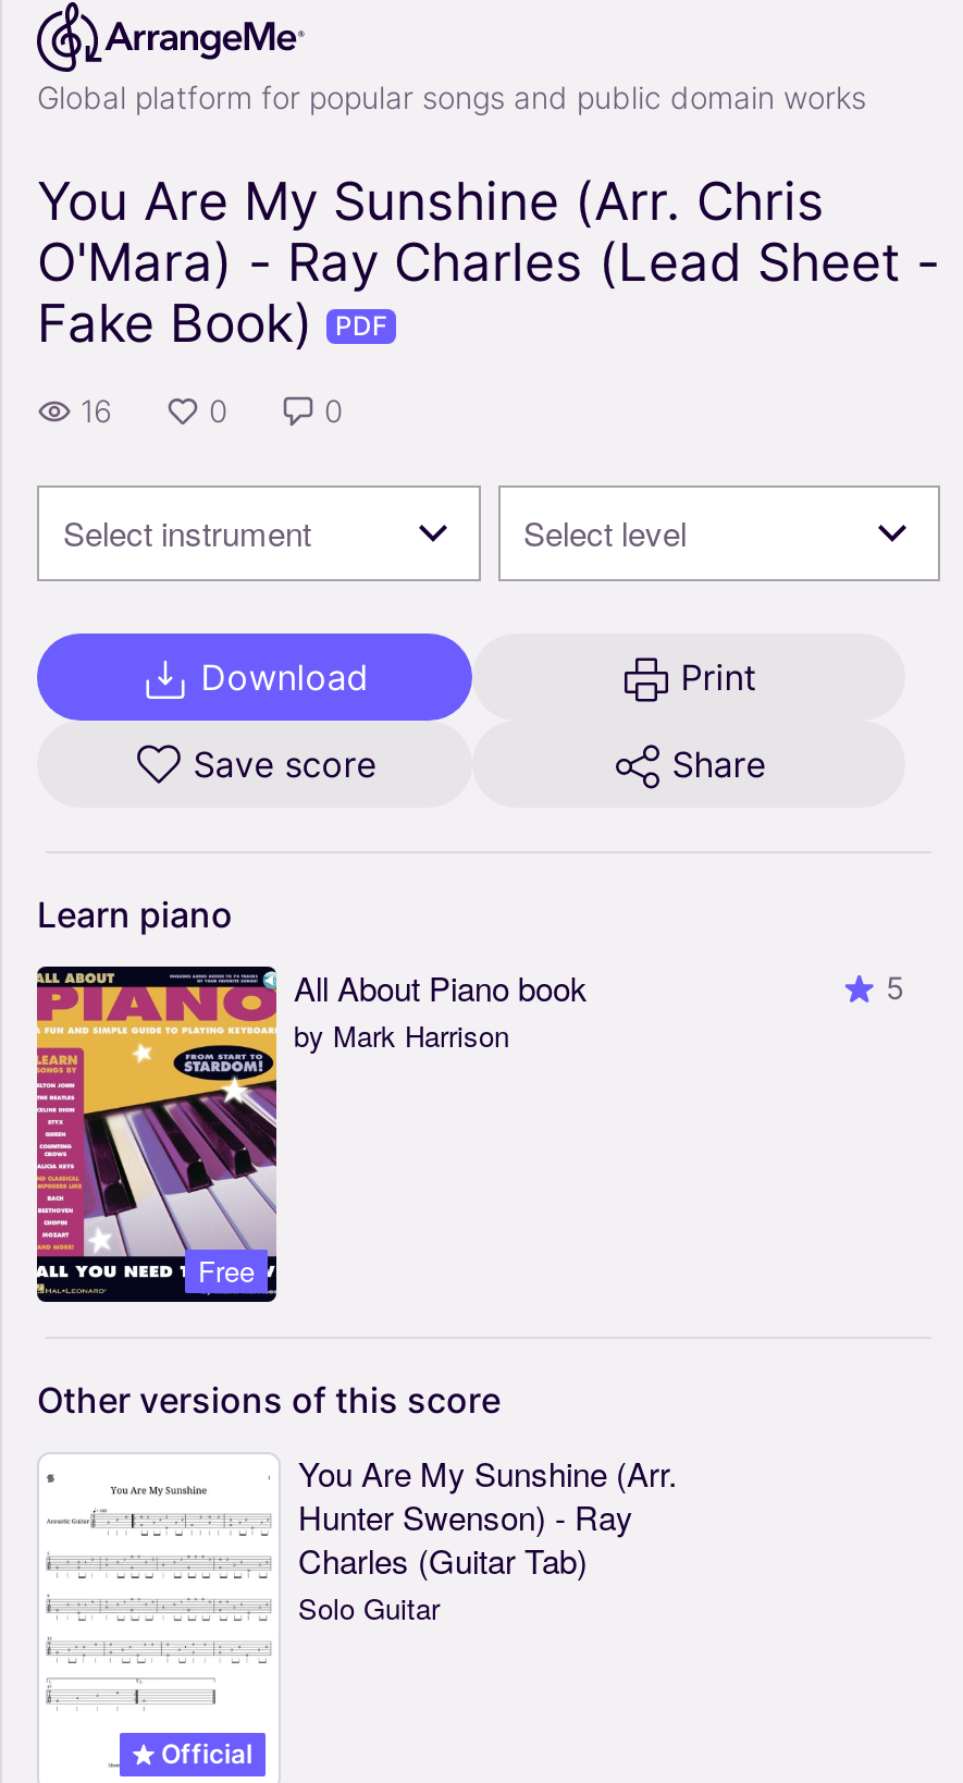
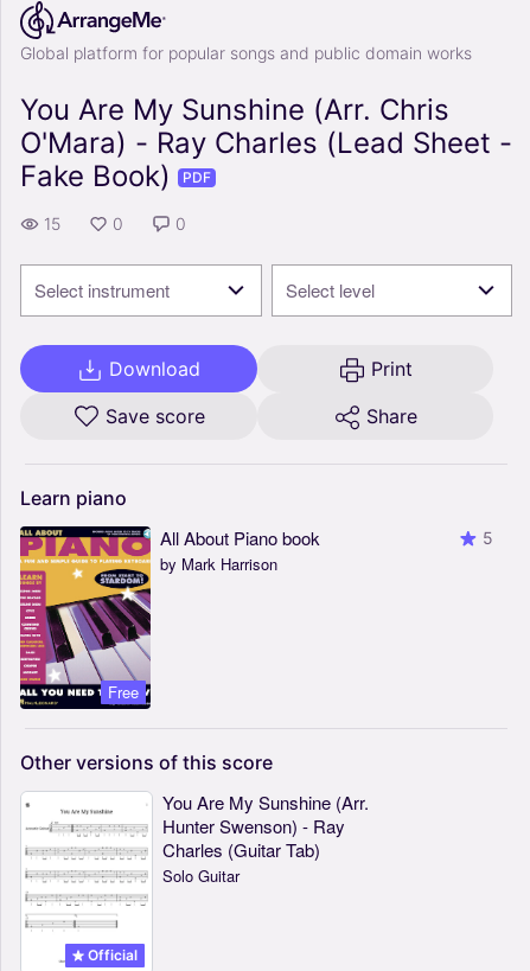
[81,393,113,430] 16 -> [44,214,60,234] 15

